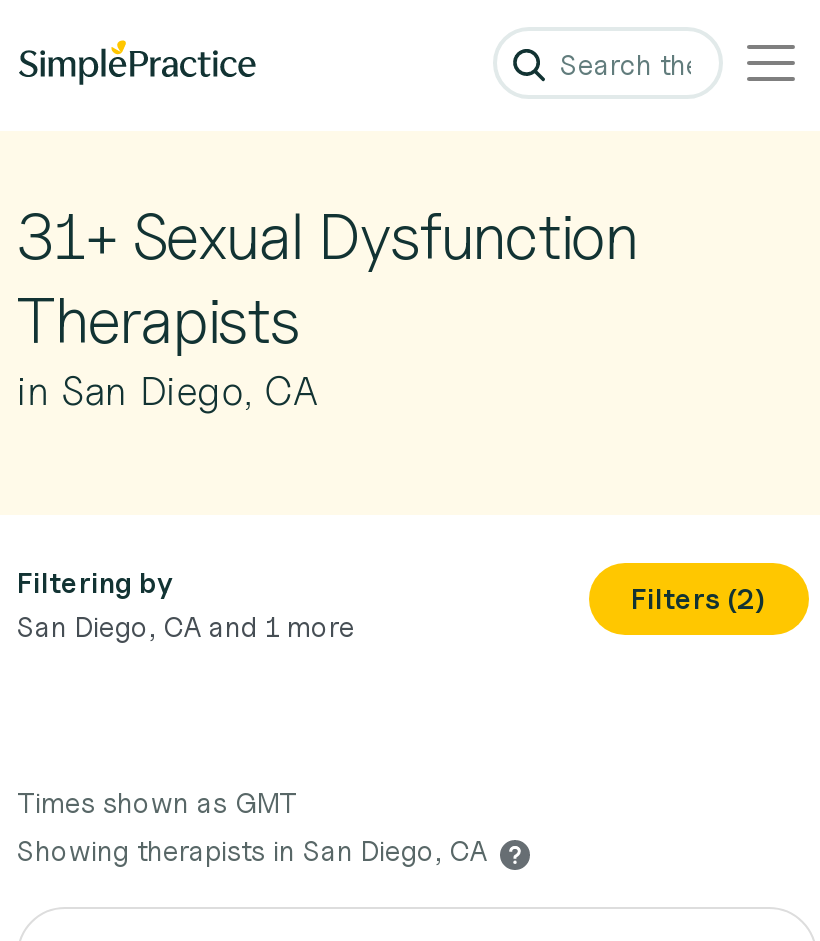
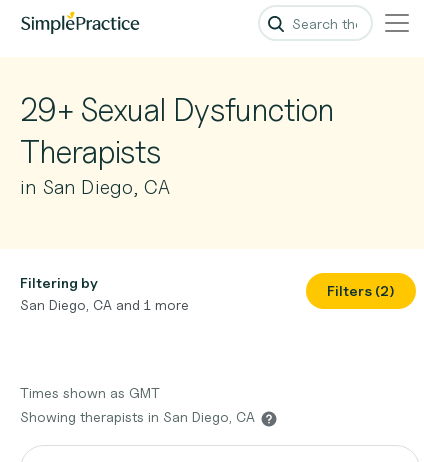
[17,197,637,275] 31+ Sexual Dysfunction -> [20,90,333,129] 29+ Sexual Dysfunction

